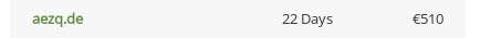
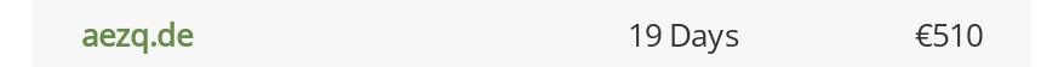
[281,9,332,28] 22 Days -> [628,13,739,56] 19 Days

